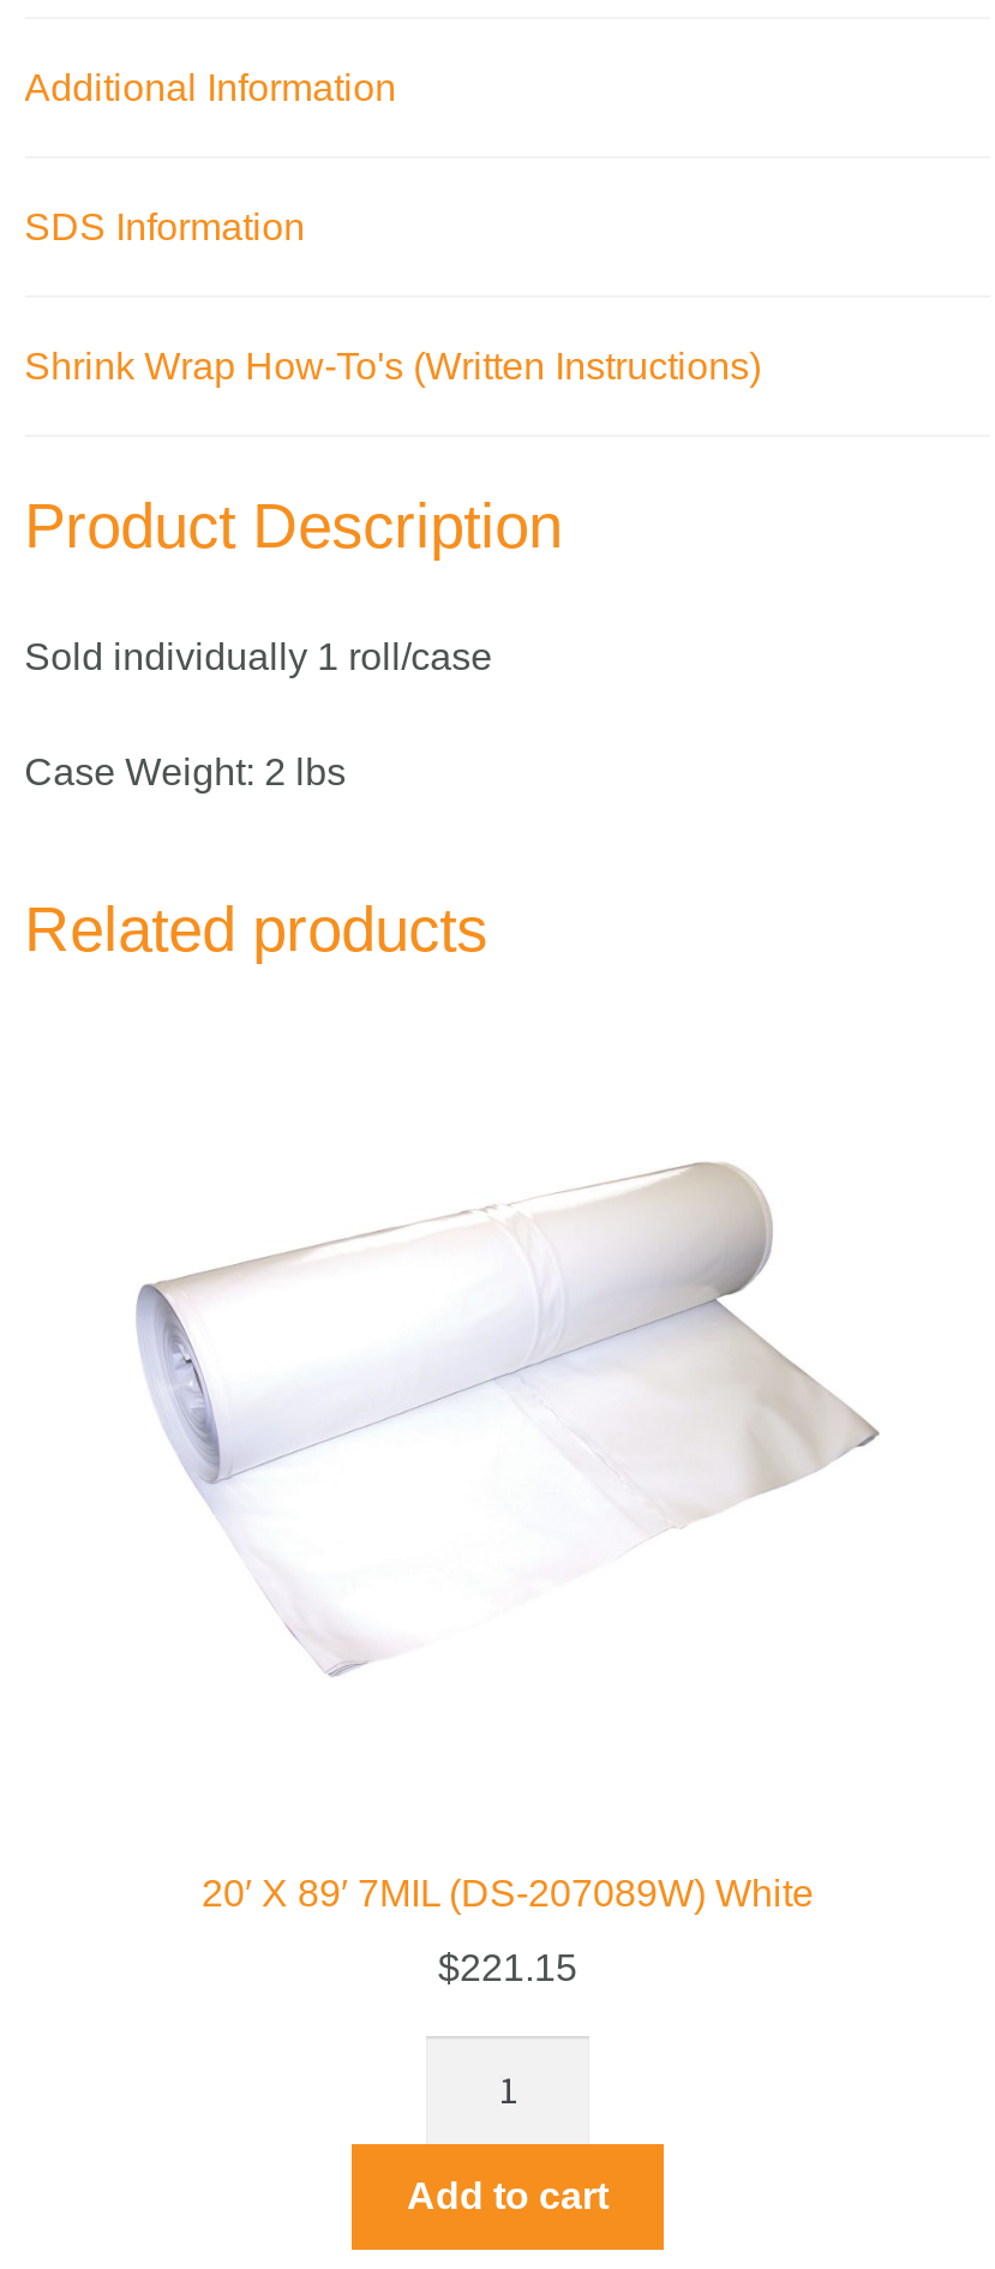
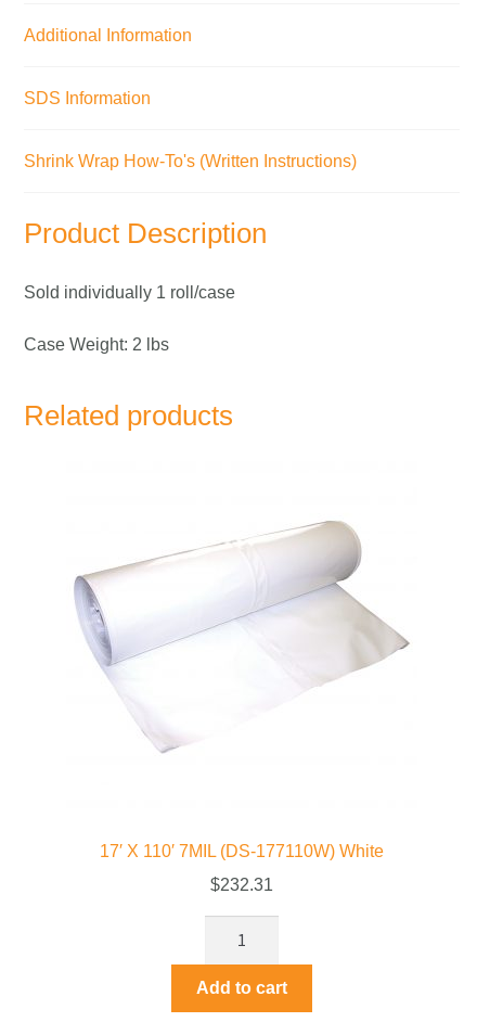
[202,1873,814,1914] 20′ X 89′ 7MIL (DS-207089W) White -> [100,842,384,861] 17′ X 110′ 7MIL (DS-177110W) White
[438,1947,577,1988] $221.15 -> [210,875,273,894] $232.31

